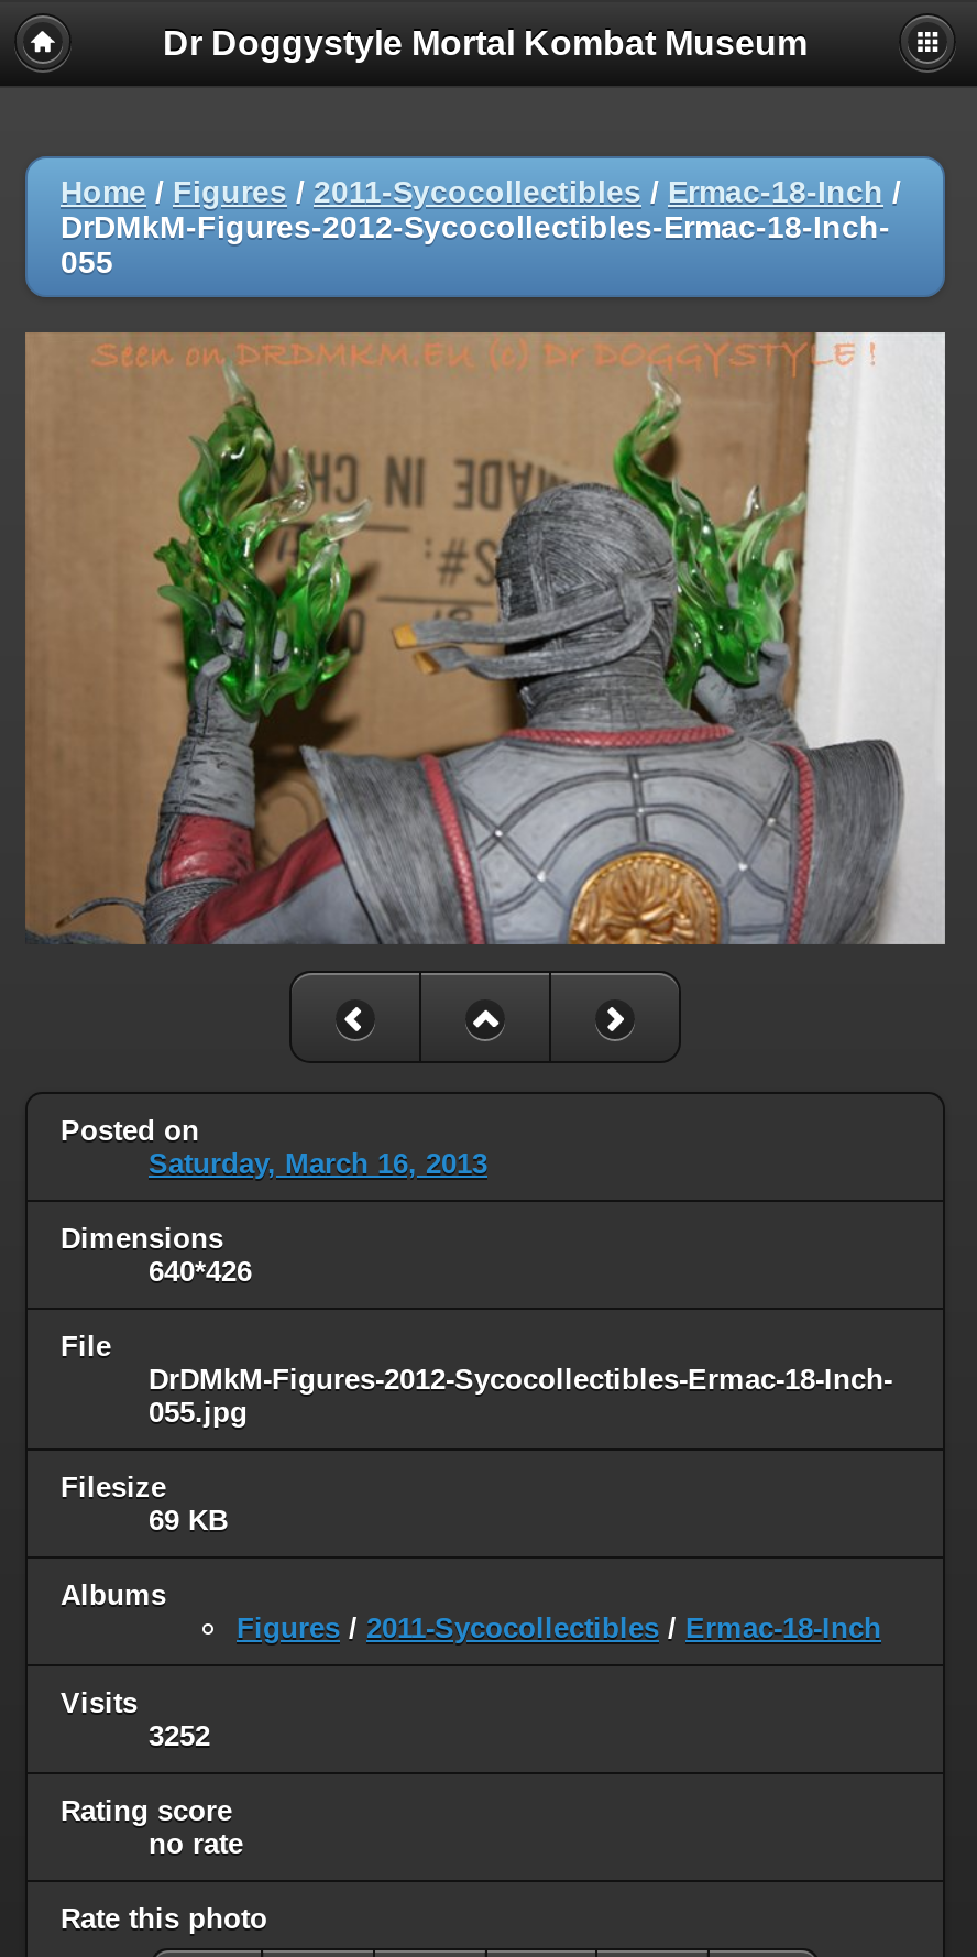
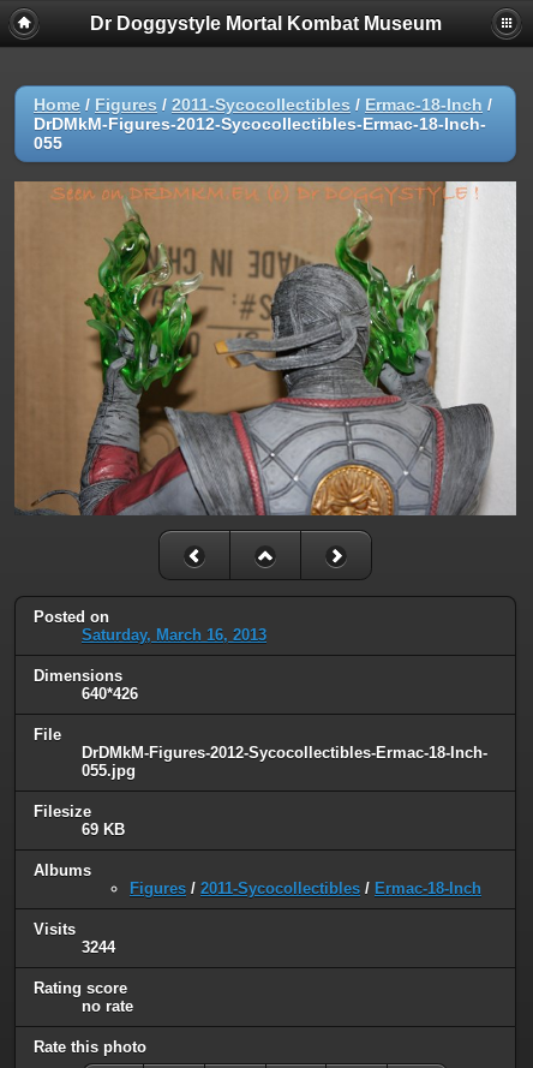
[149,1719,210,1752] 3252 -> [82,938,115,956] 3244

